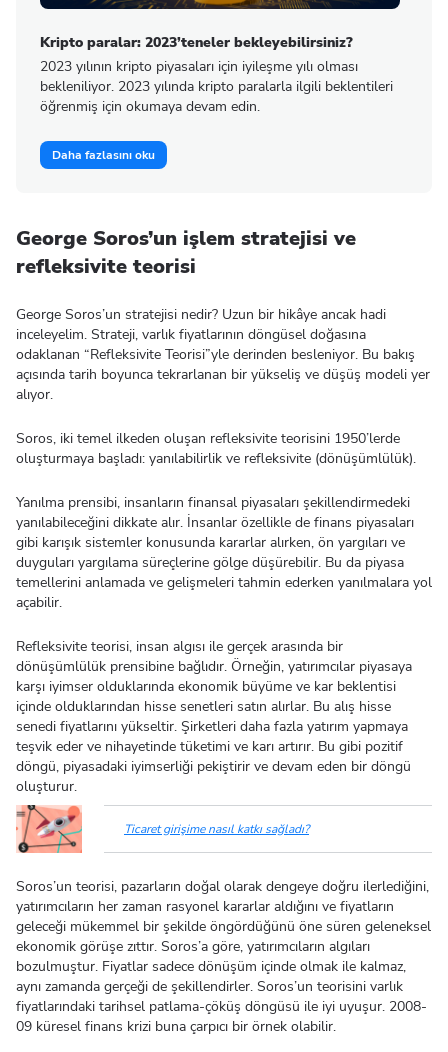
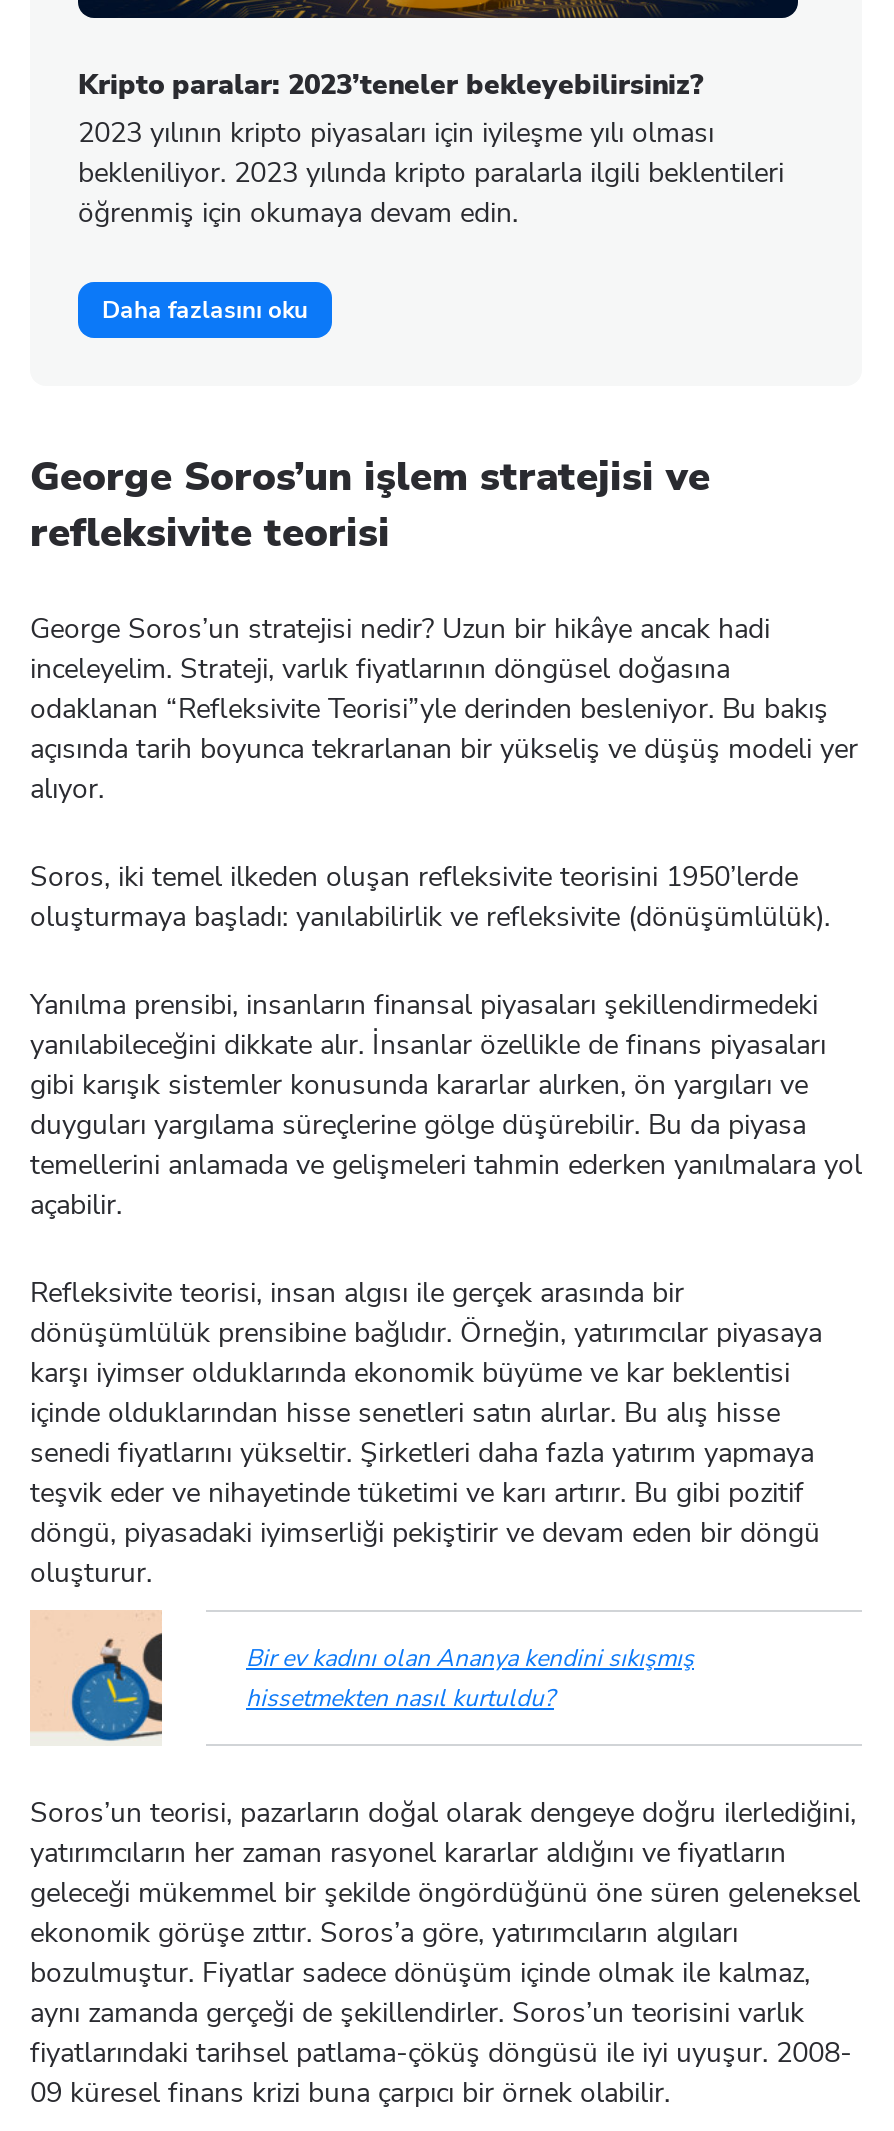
[16,804,82,854] [image] -> [30,1610,164,1744] [image]
[124,821,309,837] Ticaret girişime nasıl katkı sağladı? -> [246,1642,694,1714] Bir ev kadını olan Ananya kendini sıkışmış | hissetmekten nasıl kurtuldu?

